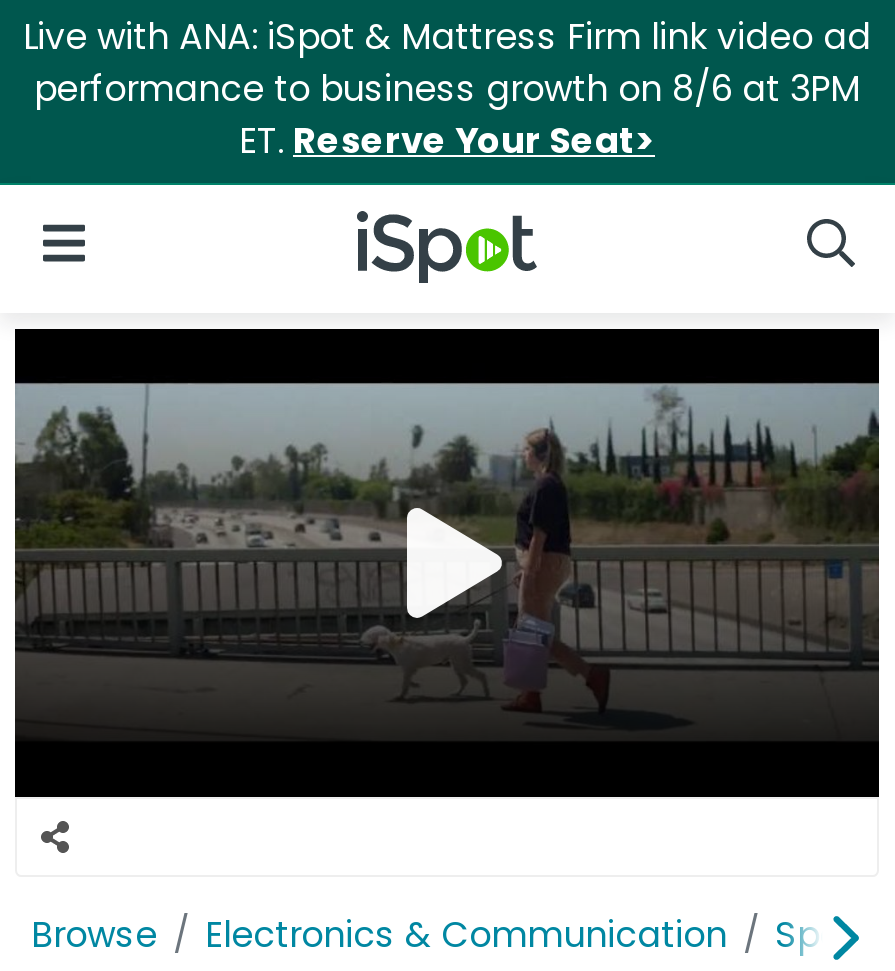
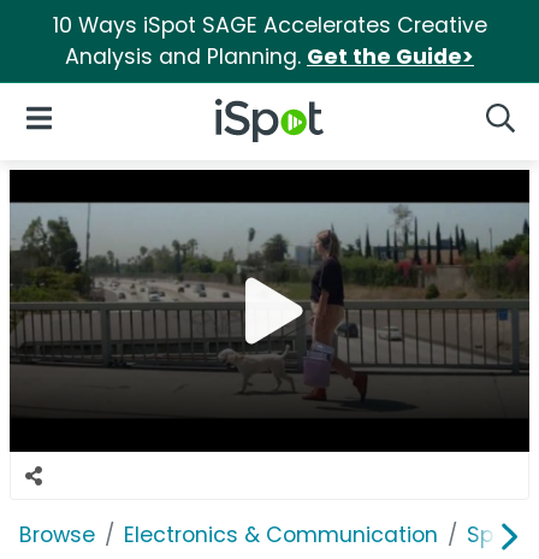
[23,13,871,165] Live with ANA: iSpot & Mattress Firm link video ad | performance to business growth on 8/6 at 3PM | ET. Reserve Your Seat> -> [52,11,487,71] 10 Ways iSpot SAGE Accelerates Creative | Analysis and Planning. Get the Guide>

